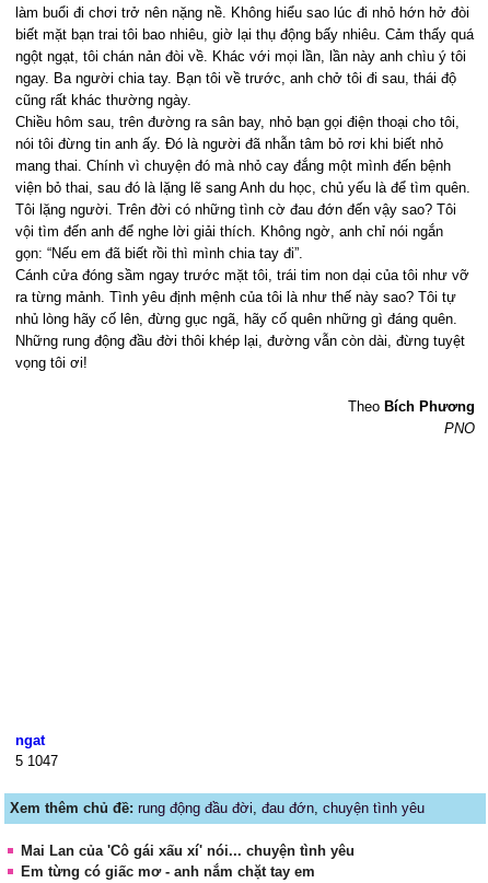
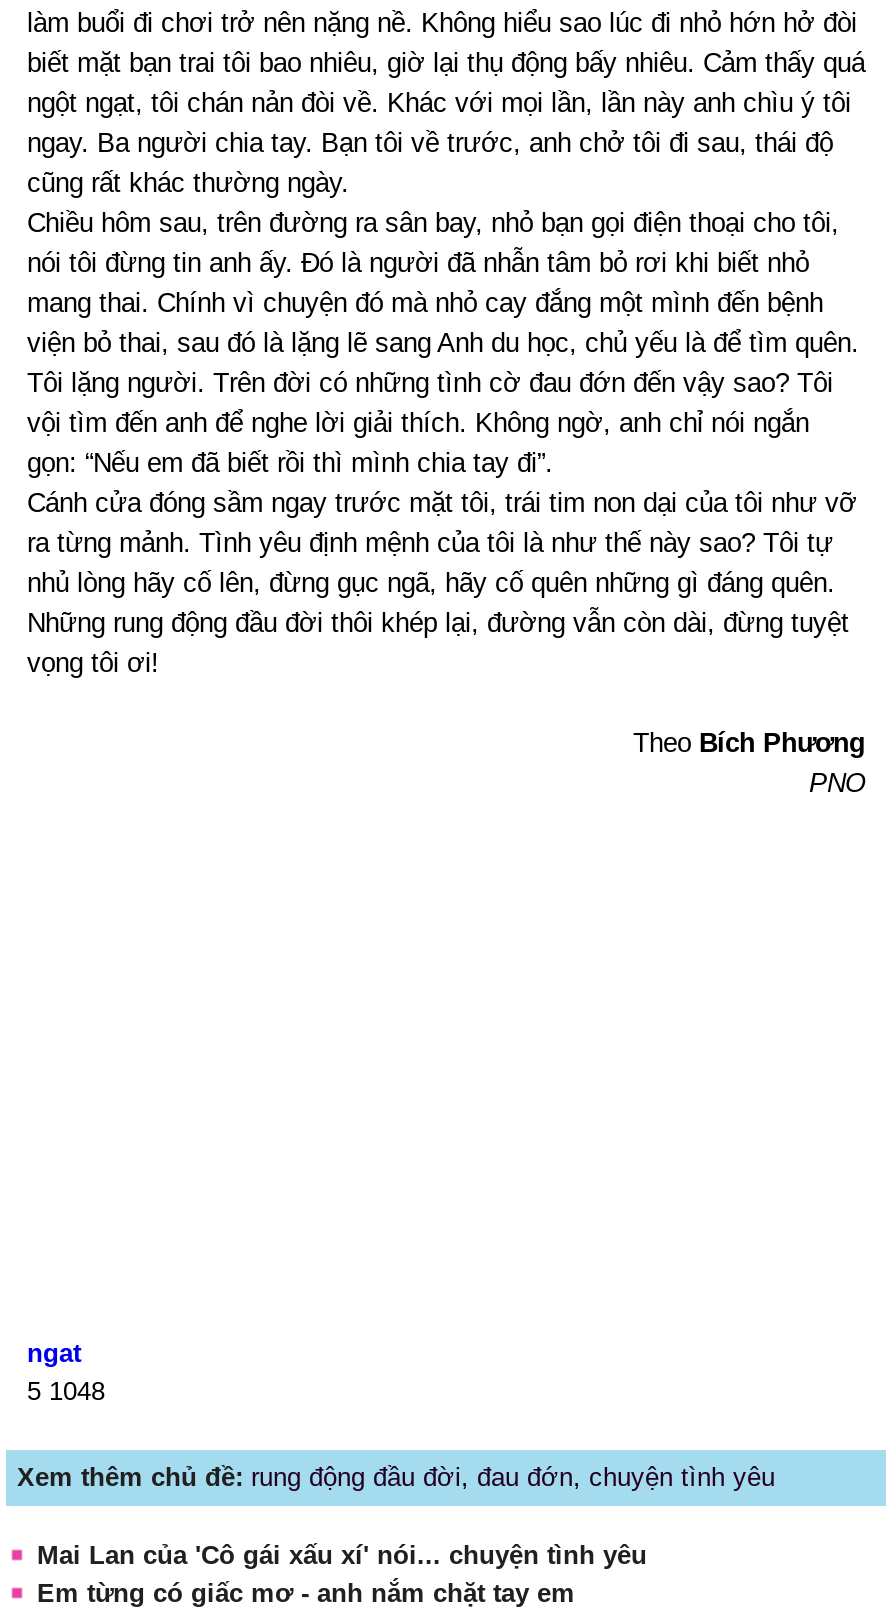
[16,753,59,769] 5 1047 -> [27,1376,105,1406] 5 1048

